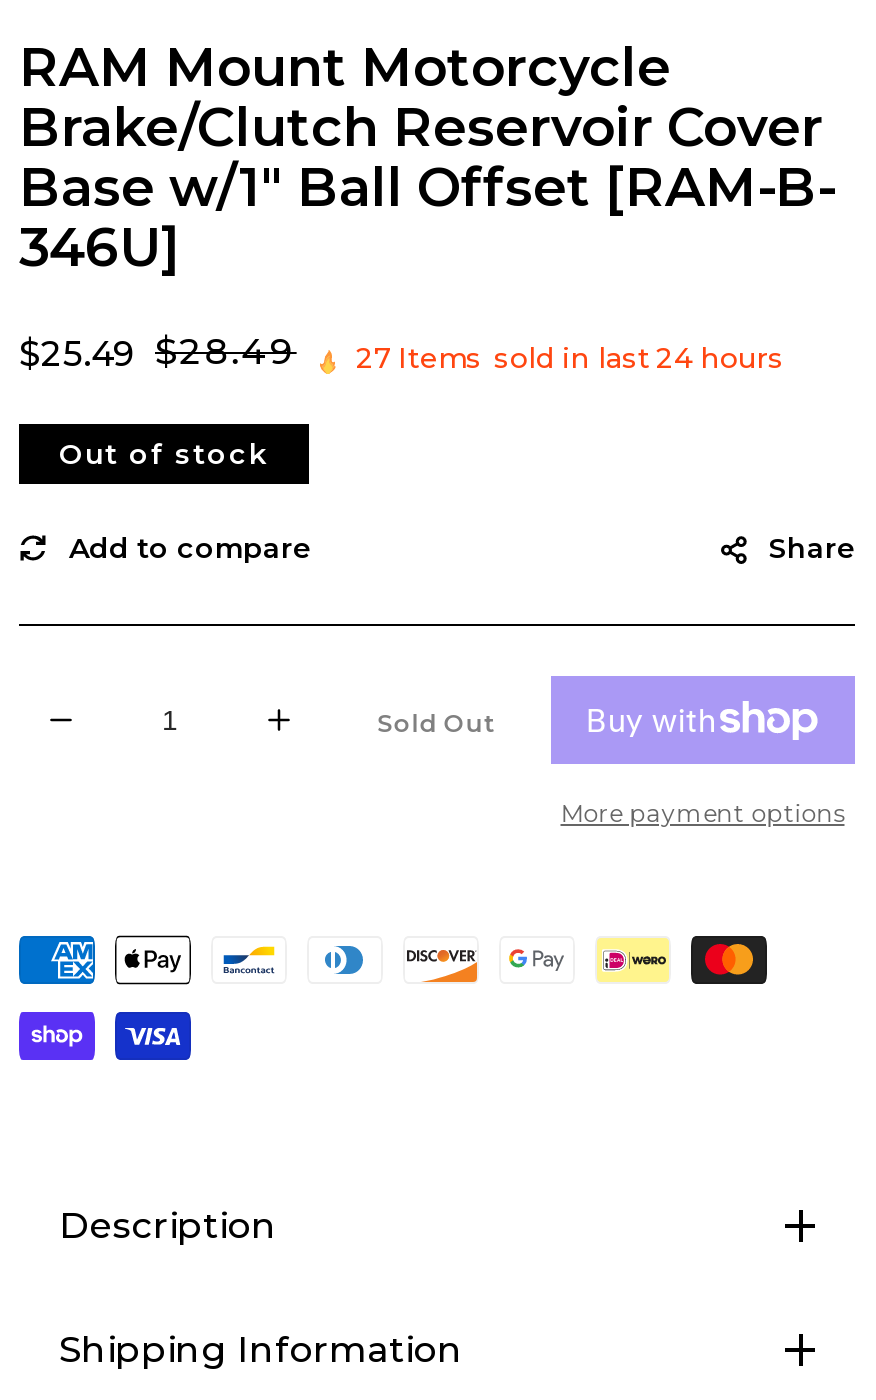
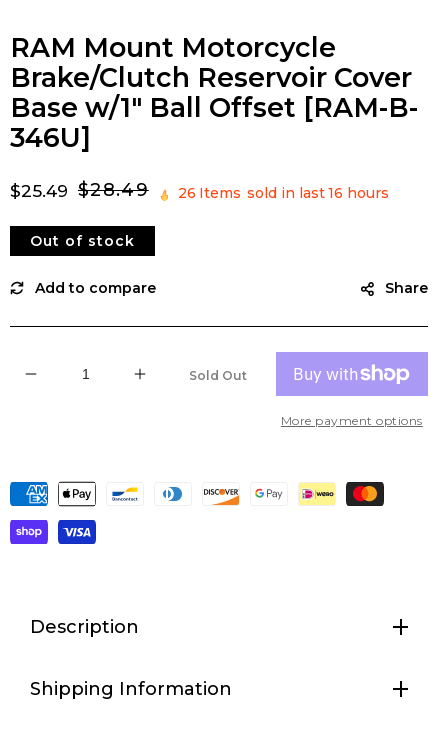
[356,341,784,377] 27 Items sold in last 24 hours -> [178,184,389,202] 26 Items sold in last 16 hours

